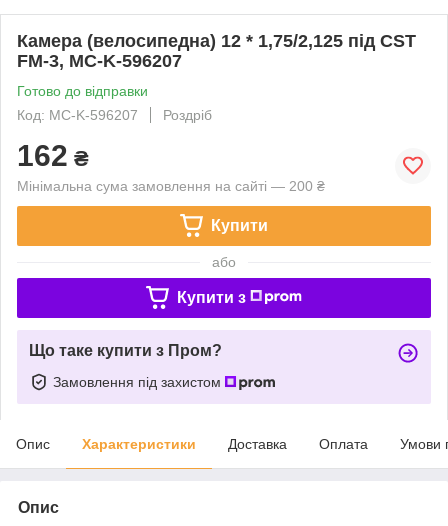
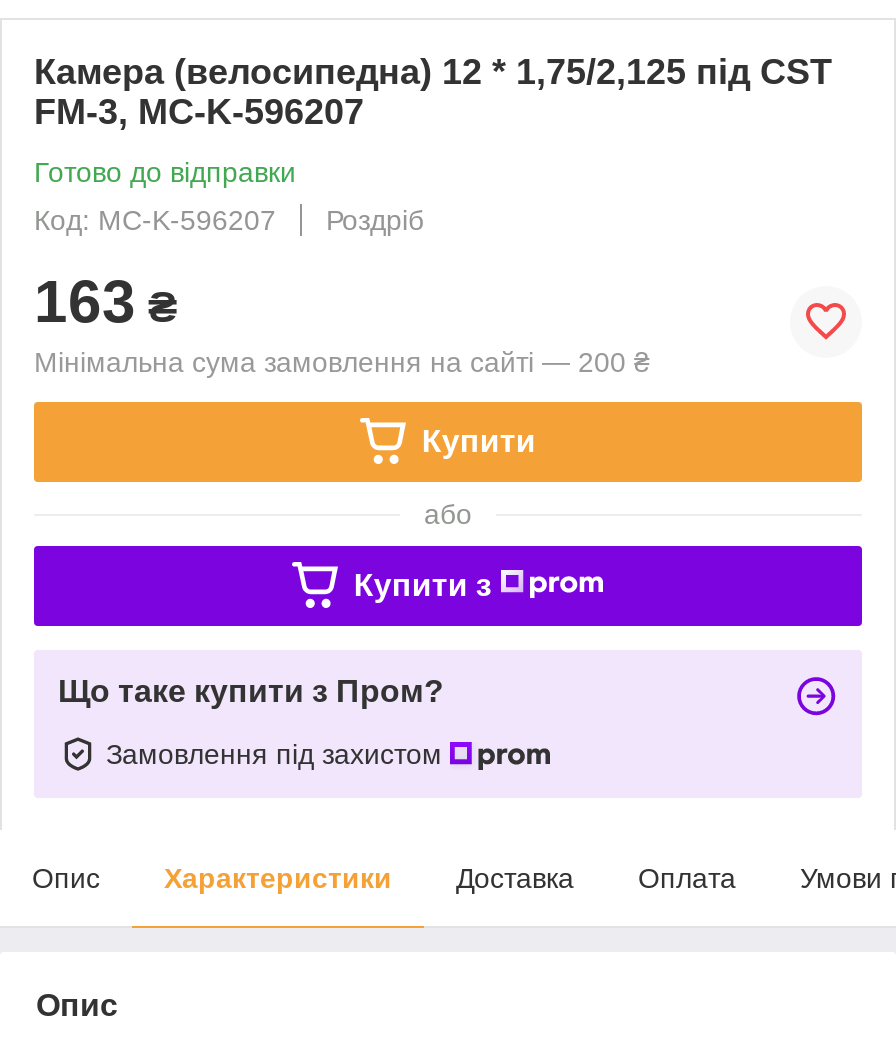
[17,139,89,172] 162 ₴ -> [34,268,178,334] 163 ₴

